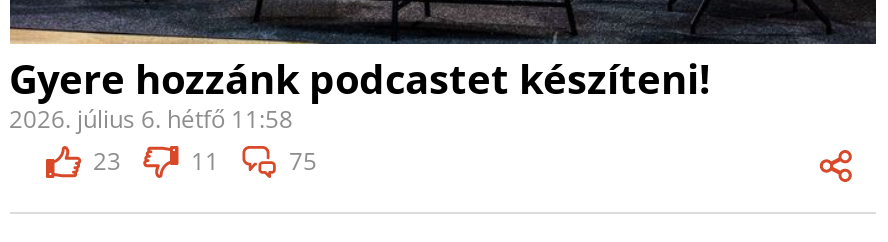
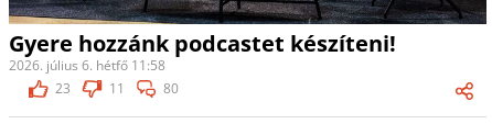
[289,145,317,179] 75 -> [163,79,178,98] 80

